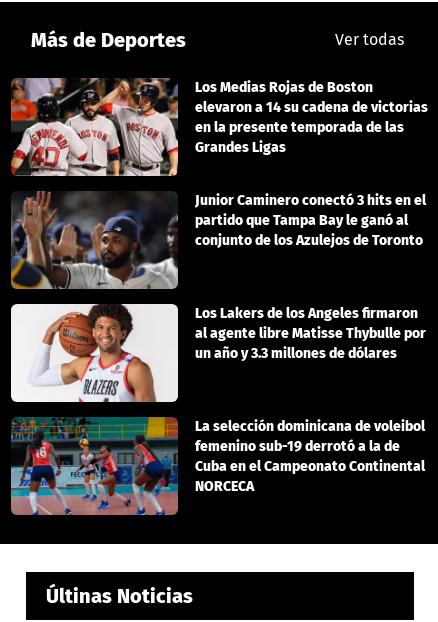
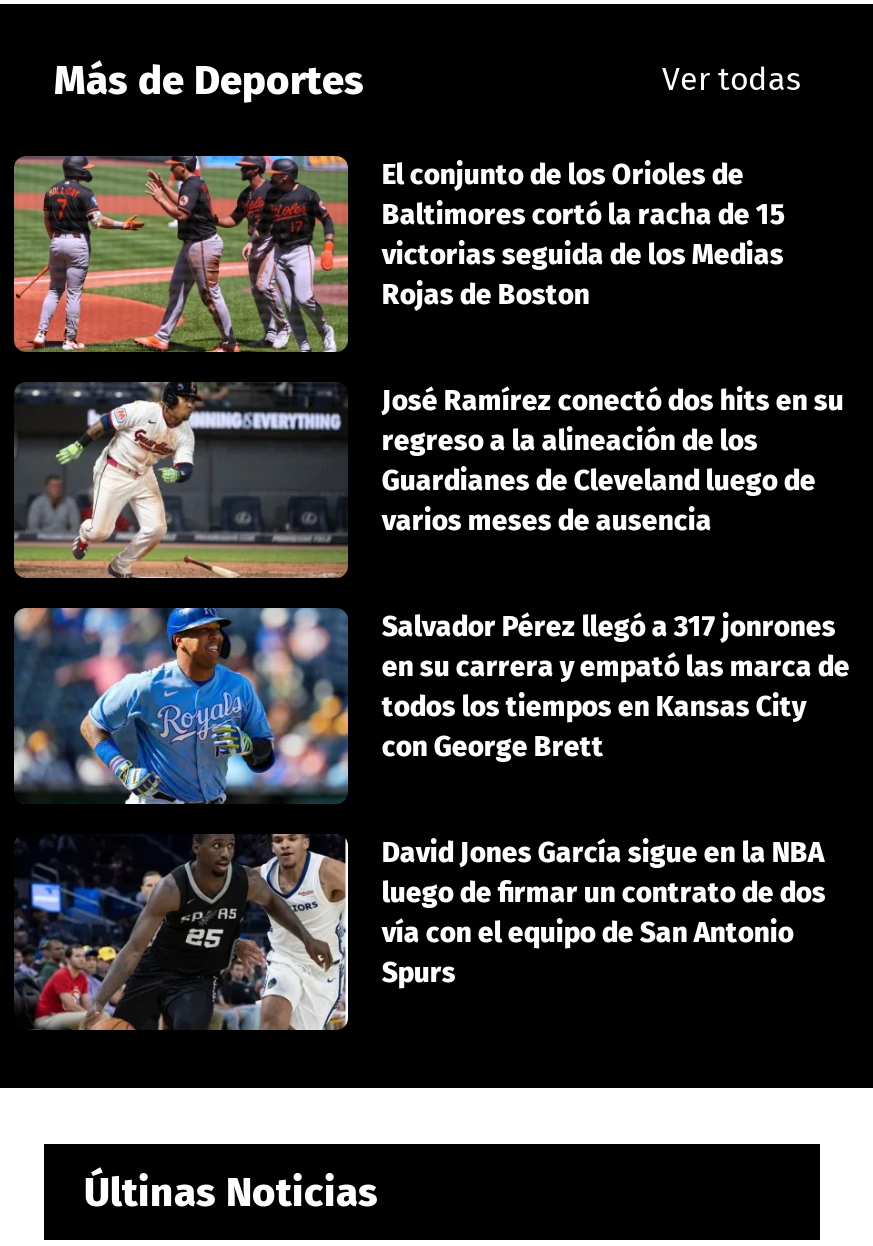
[11,78,428,177] [image] | Los Medias Rojas de Boston | elevaron a 14 su cadena de victorias | en la presente temporada de las | Grandes Ligas -> [12,154,786,354] [image] | El conjunto de los Orioles de | Baltimores cortó la racha de 15 | victorias seguida de los Medias | Rojas de Boston
[11,191,426,289] [image] | Junior Caminero conectó 3 hits en el | partido que Tampa Bay le ganó al | conjunto de los Azulejos de Toronto -> [14,382,844,578] [image] | José Ramírez conectó dos hits en su | regreso a la alineación de los | Guardianes de Cleveland luego de | varios meses de ausencia
[10,303,426,403] [image] | Los Lakers de los Angeles firmaron | al agente libre Matisse Thybulle por | un año y 3.3 millones de dólares -> [14,606,850,806] [image] | Salvador Pérez llegó a 317 jonrones | en su carrera y empató las marca de | todos los tiempos en Kansas City | con George Brett
[10,416,425,516] [image] | La selección dominicana de voleibol | femenino sub-19 derrotó a la de | Cuba en el Campeonato Continental | NORCECA -> [14,832,826,1032] [image] | David Jones García sigue en la NBA | luego de firmar un contrato de dos | vía con el equipo de San Antonio | Spurs

